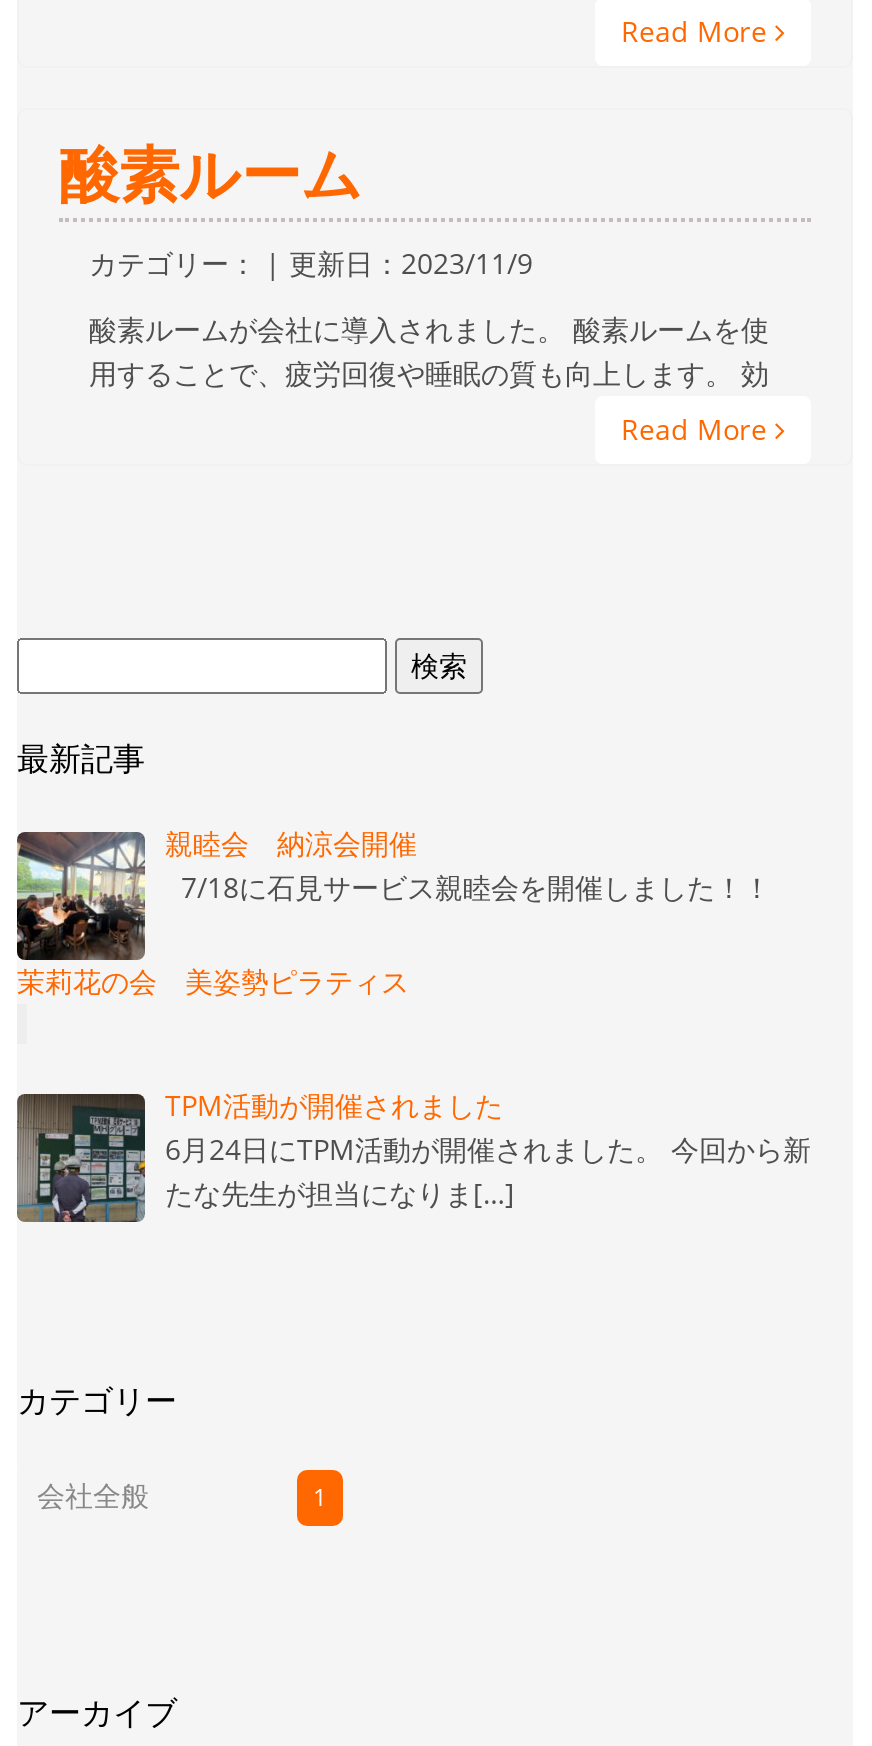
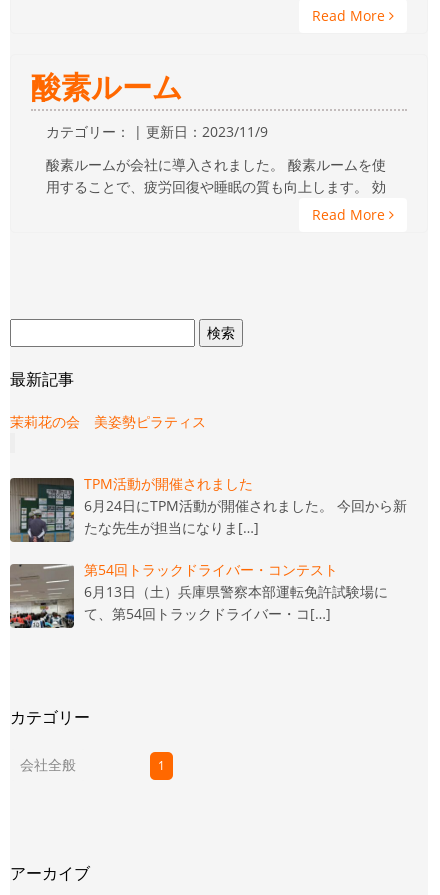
[15,824,771,958] [image] | 親睦会 納涼会開催 | 7/18に石見サービス親睦会を開催しました！！ -> none
moved [15,962,811,1226] -> [9,412,407,544]: [image] | 茉莉花の会 美姿勢ピラティス | TPM活動が開催されました | 6月24日にTPM活動が開催されました。 今回から新 | たな先生が担当になりま[…]
none -> [9,560,388,629] [image] | 第54回トラックドライバー・コンテスト | 6月13日（土）兵庫県警察本部運転免許試験場に | て、第54回トラックドライバー・コ[…]

